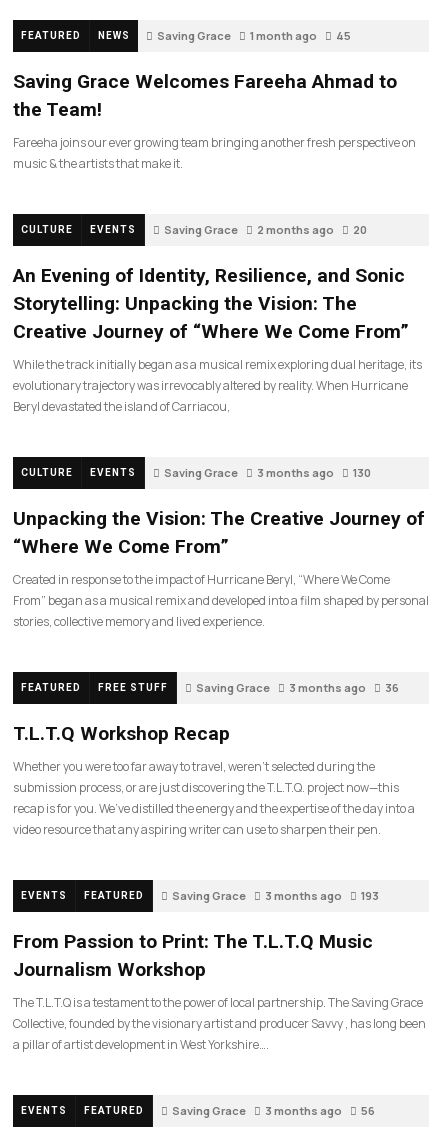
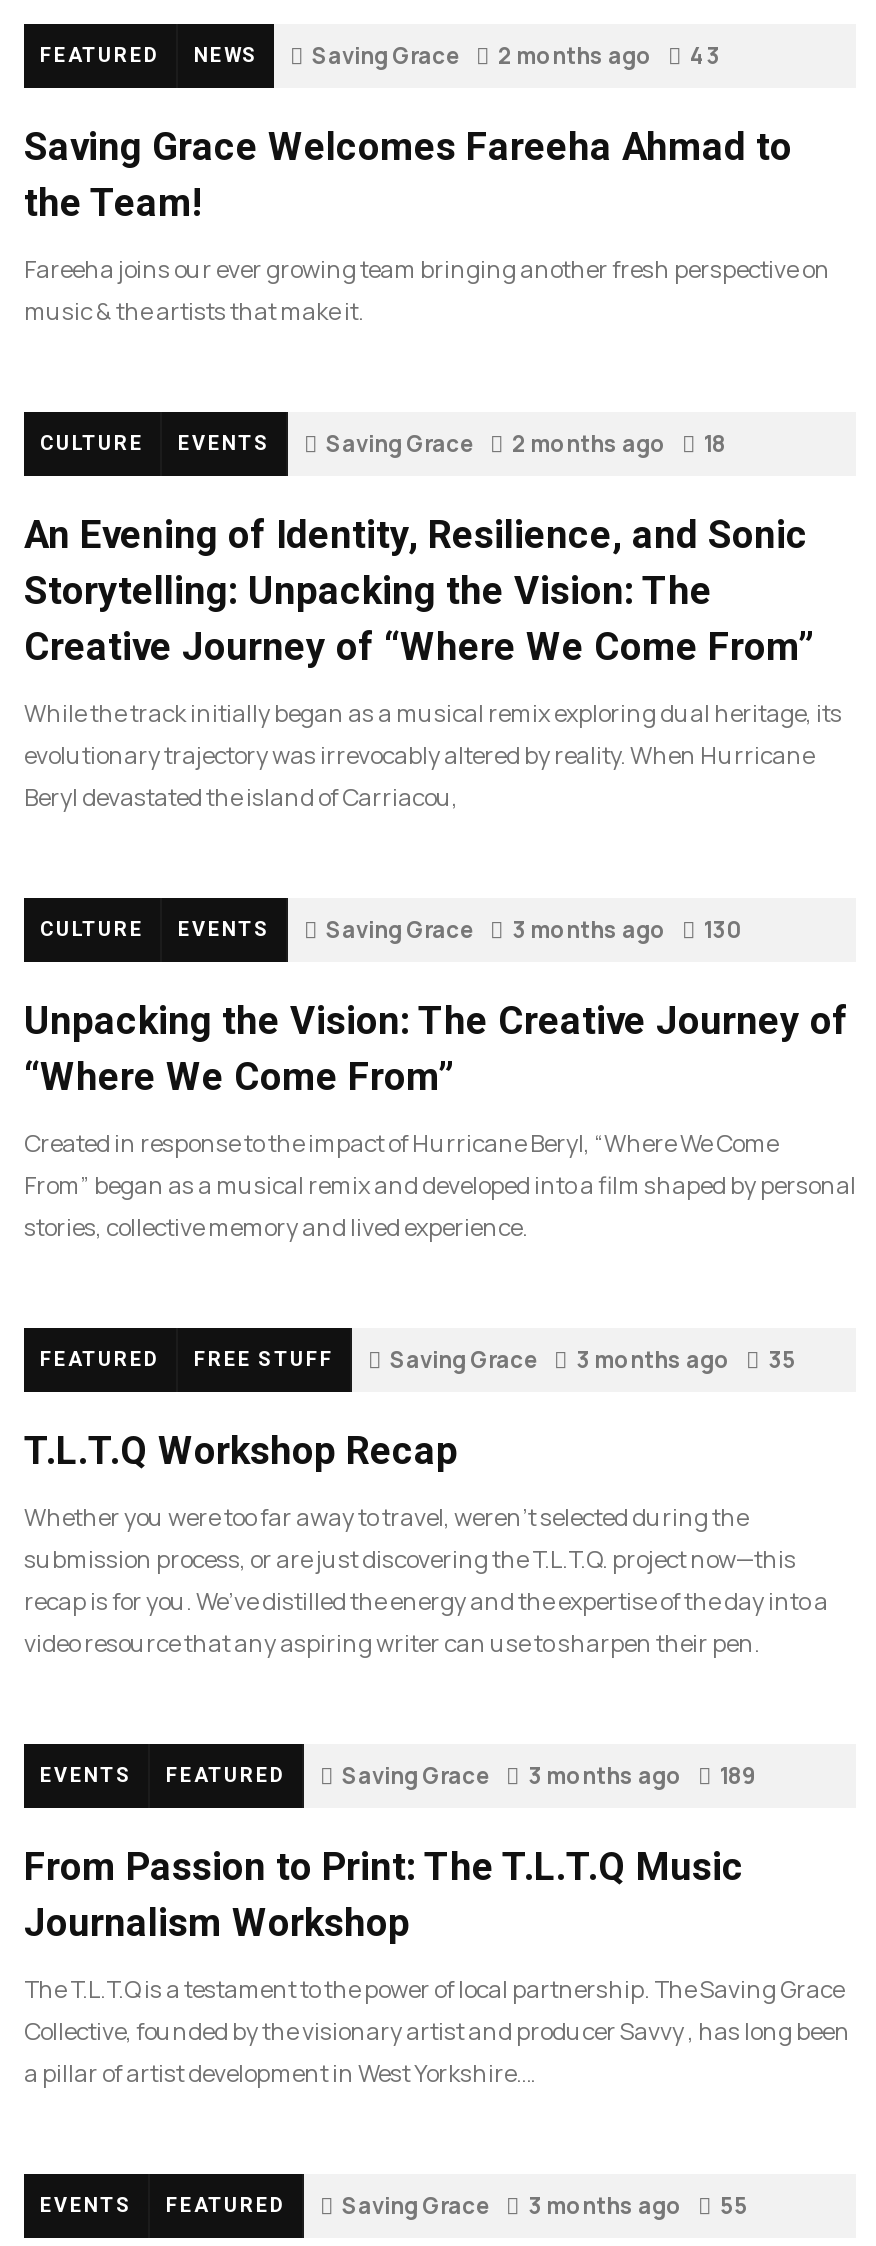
[250,28,317,43] 1 month ago -> [498,40,652,70] 2 months ago
[336,28,351,43] 45 -> [690,40,720,70] 43
[164,222,367,237] Saving Grace 2 months ago 20 -> [326,428,726,458] Saving Grace 2 months ago 18
[196,680,399,695] Saving Grace 3 months ago 36 -> [390,1344,796,1374] Saving Grace 3 months ago 35
[172,888,379,903] Saving Grace 3 months ago 193 -> [342,1760,756,1790] Saving Grace 3 months ago 189
[172,1103,375,1118] Saving Grace 3 months ago 56 -> [342,2190,748,2220] Saving Grace 3 months ago 55

